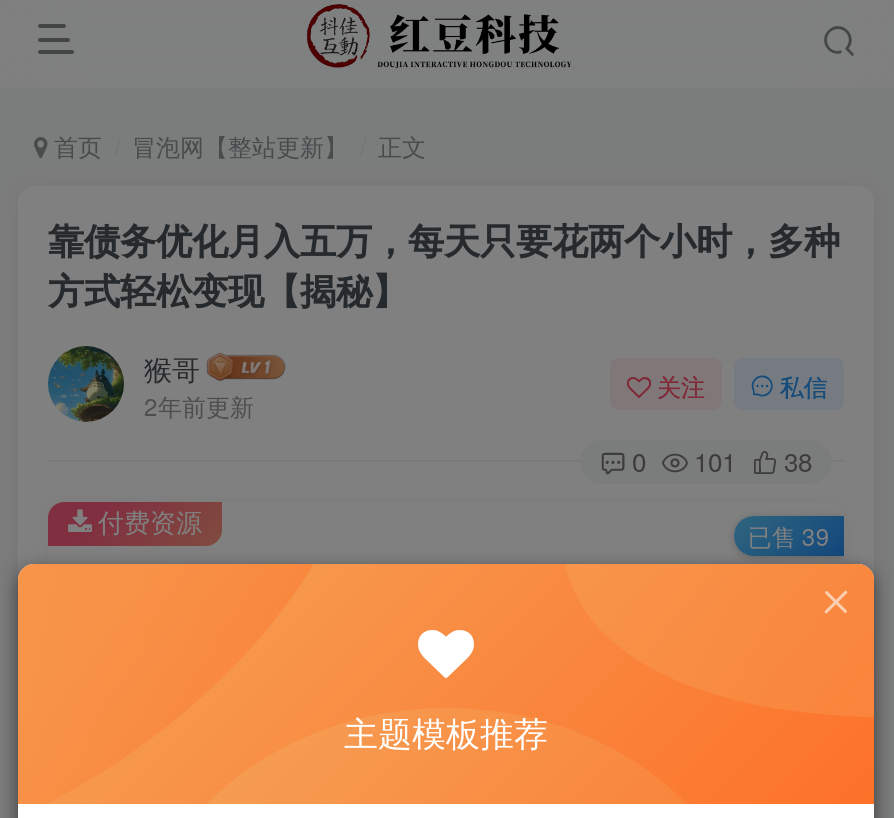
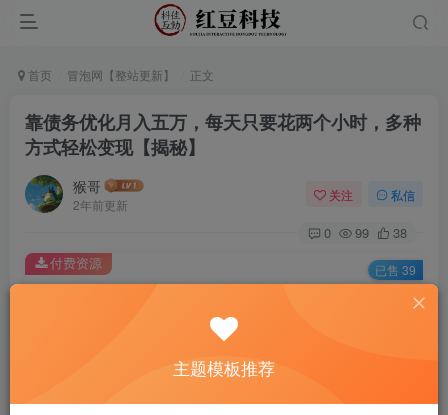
[632,442,812,480] 0 101 38 -> [324,223,407,242] 0 99 38

